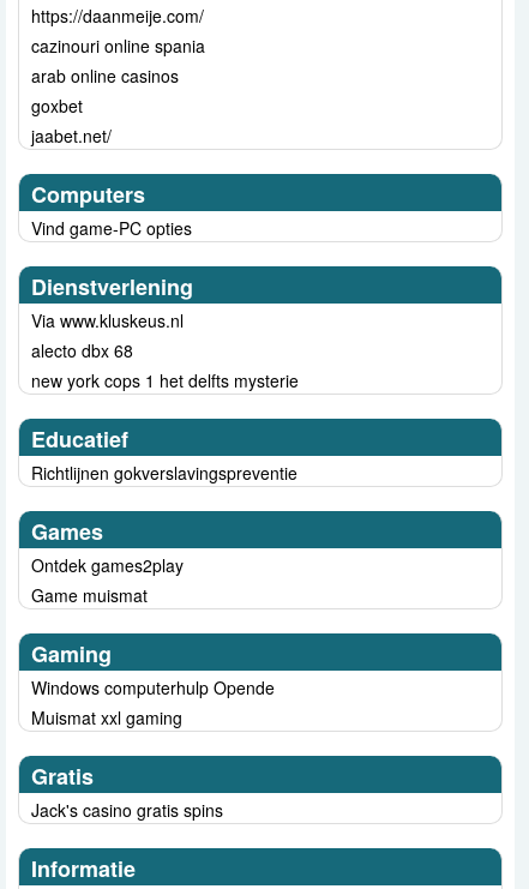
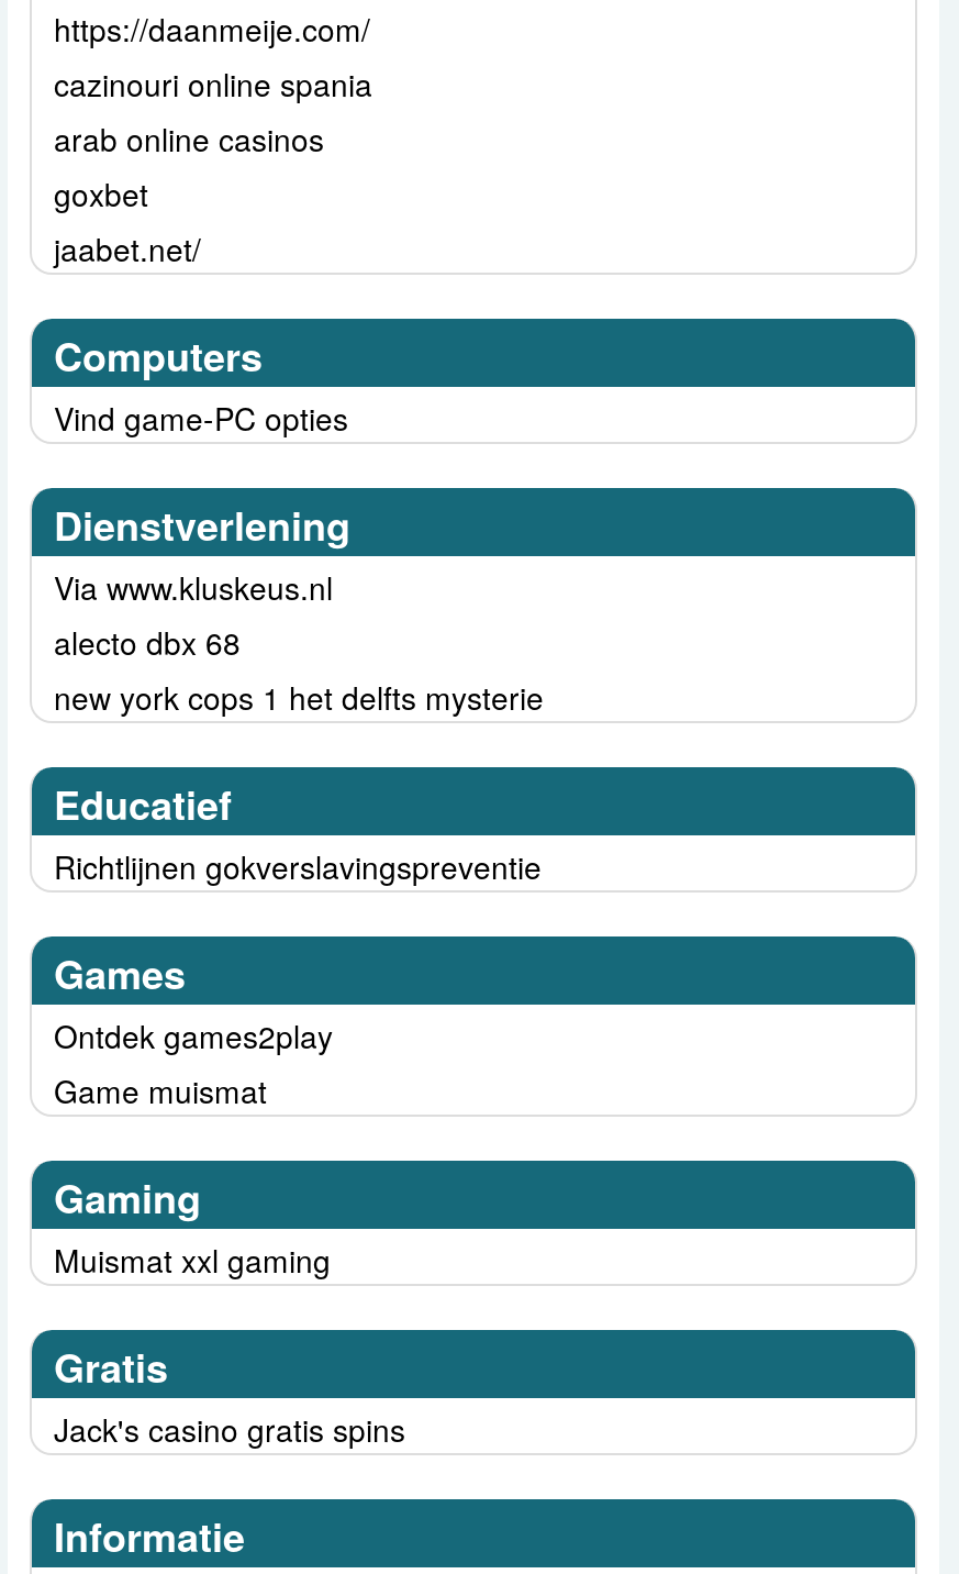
[31,676,275,700] Windows computerhulp Opende -> none

